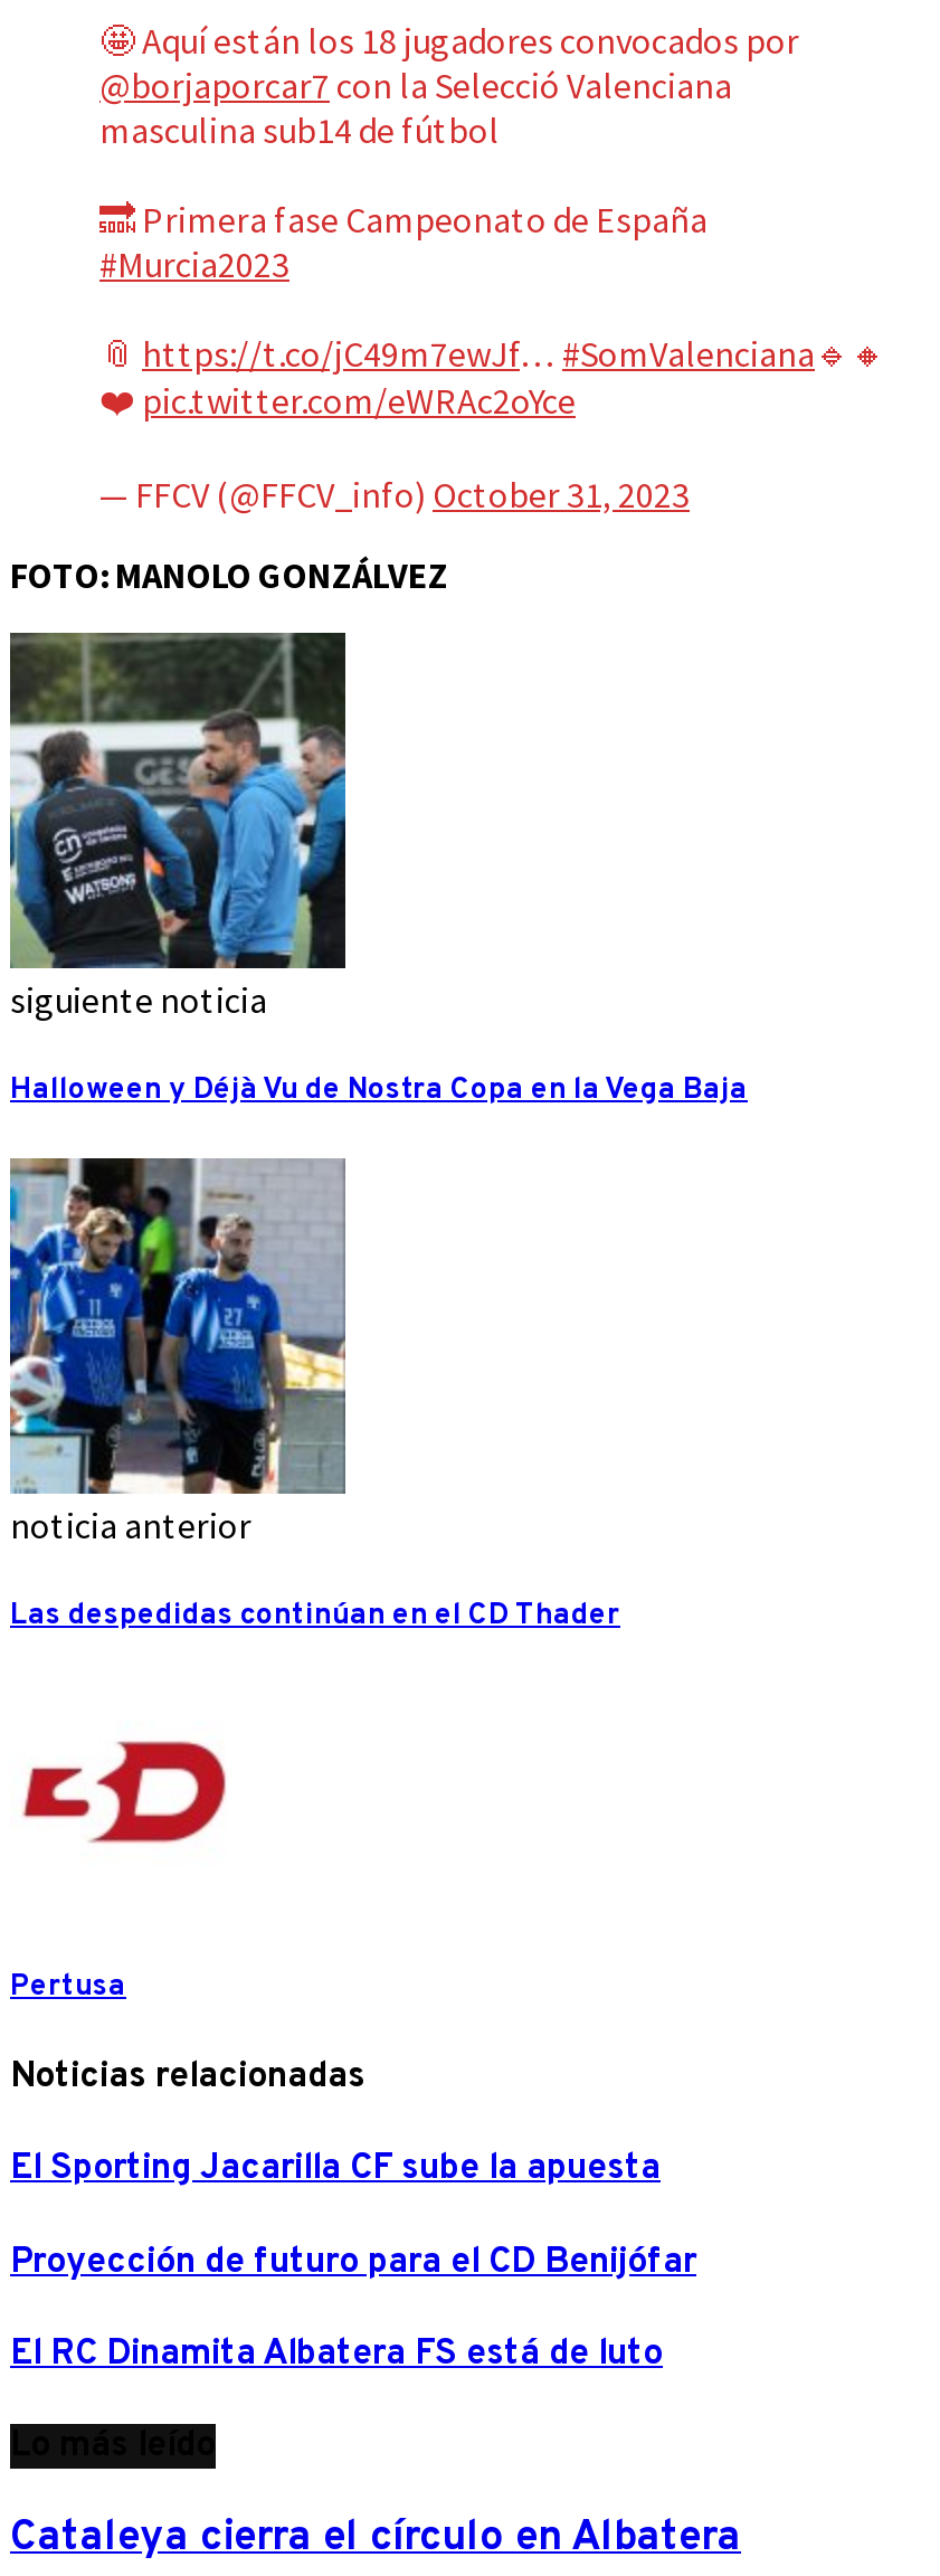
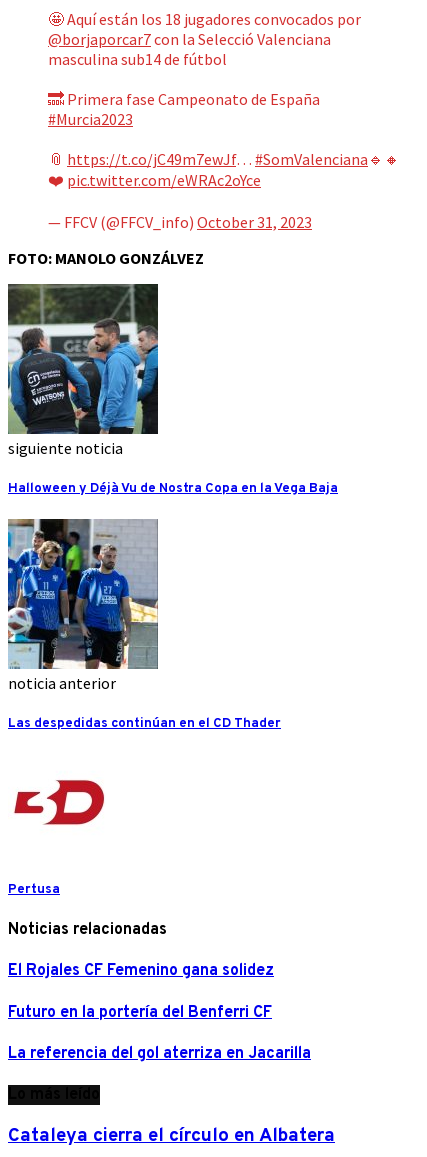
[10,2147,661,2192] El Sporting Jacarilla CF sube la apuesta -> [8,961,274,981] El Rojales CF Femenino gana solidez
[10,2239,696,2284] Proyección de futuro para el CD Benijófar -> [8,1002,272,1022] Futuro en la portería del Benferri CF
[10,2332,663,2377] El RC Dinamita Albatera FS está de luto -> [8,1044,311,1064] La referencia del gol aterriza en Jacarilla

